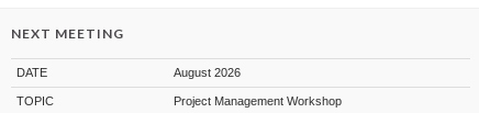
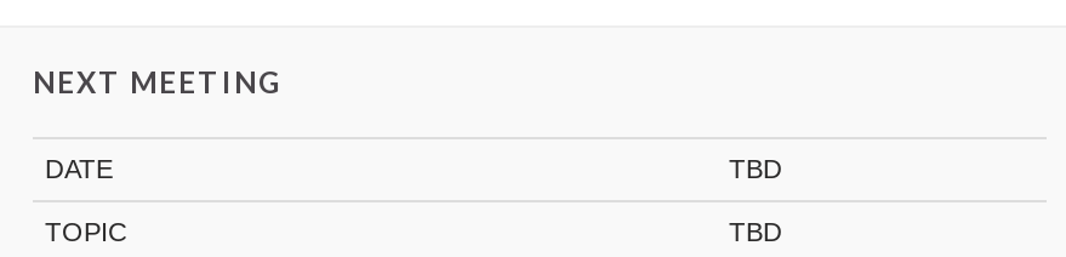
[174,66,241,79] August 2026 -> [729,153,782,182] TBD
[174,94,342,107] Project Management Workshop -> [729,216,782,245] TBD

